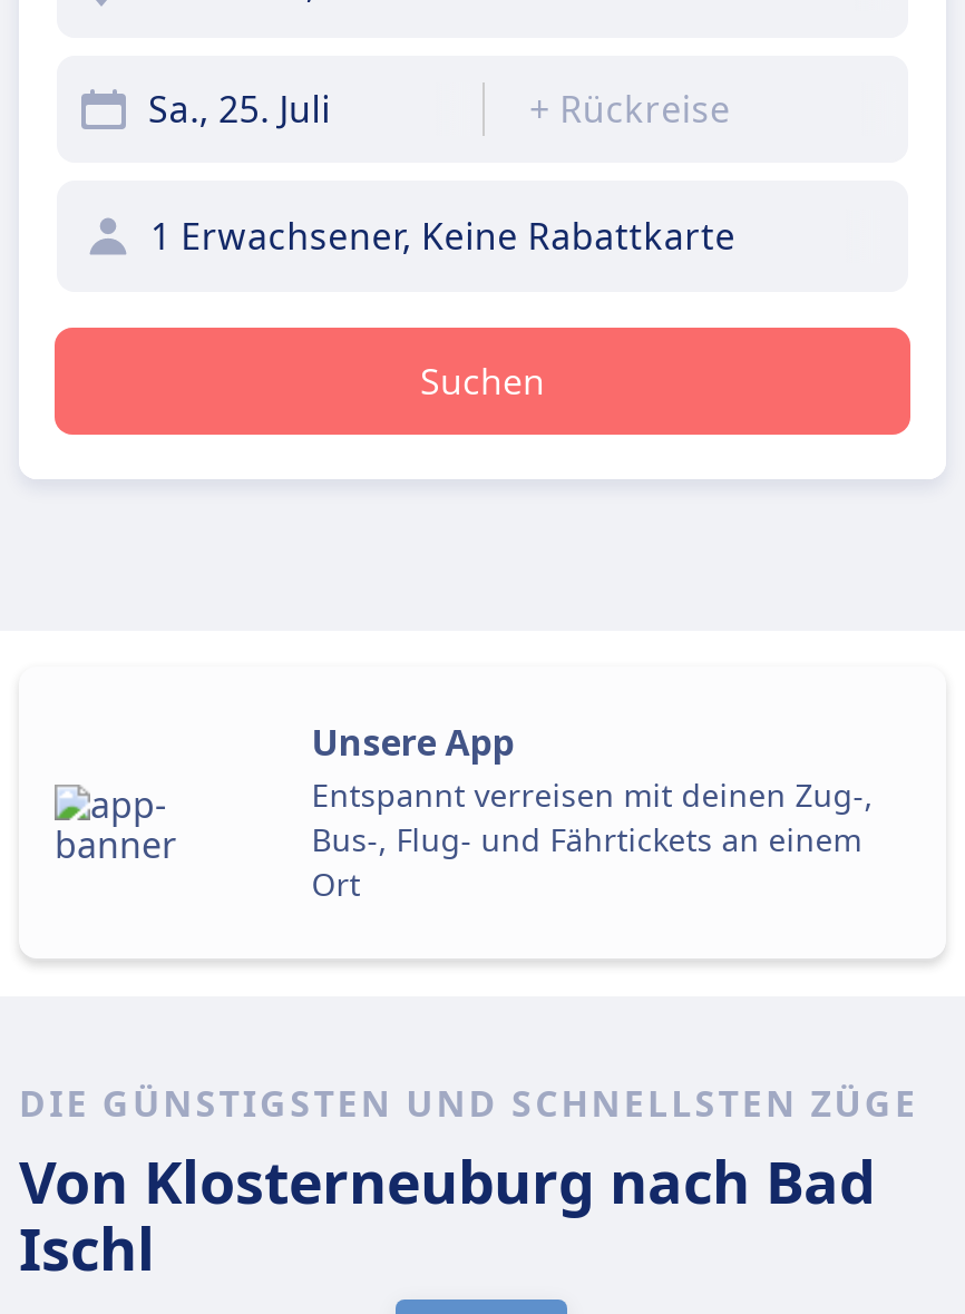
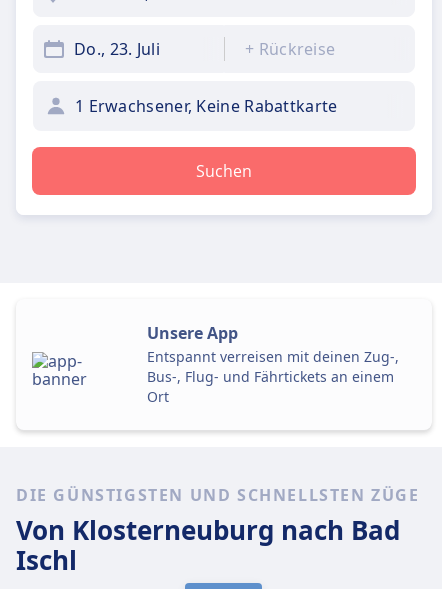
[148,85,331,134] Sa., 25. Juli -> [74,38,160,60] Do., 23. Juli

